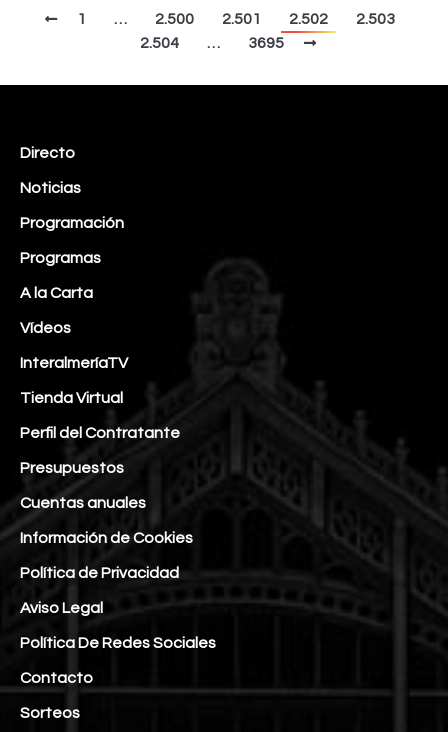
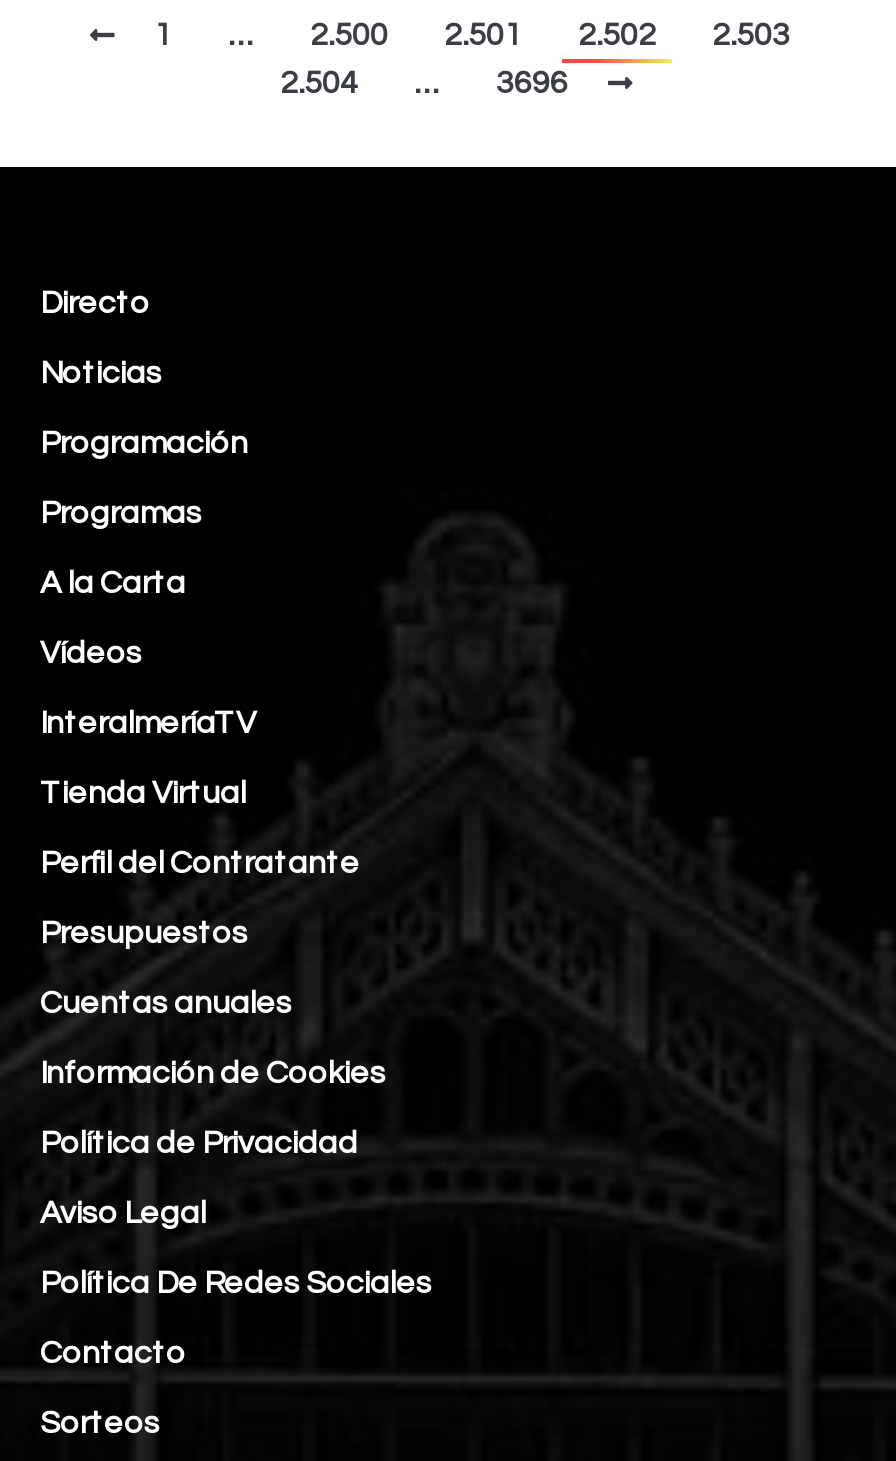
[248,35,284,51] 3695 -> [496,67,568,99] 3696

